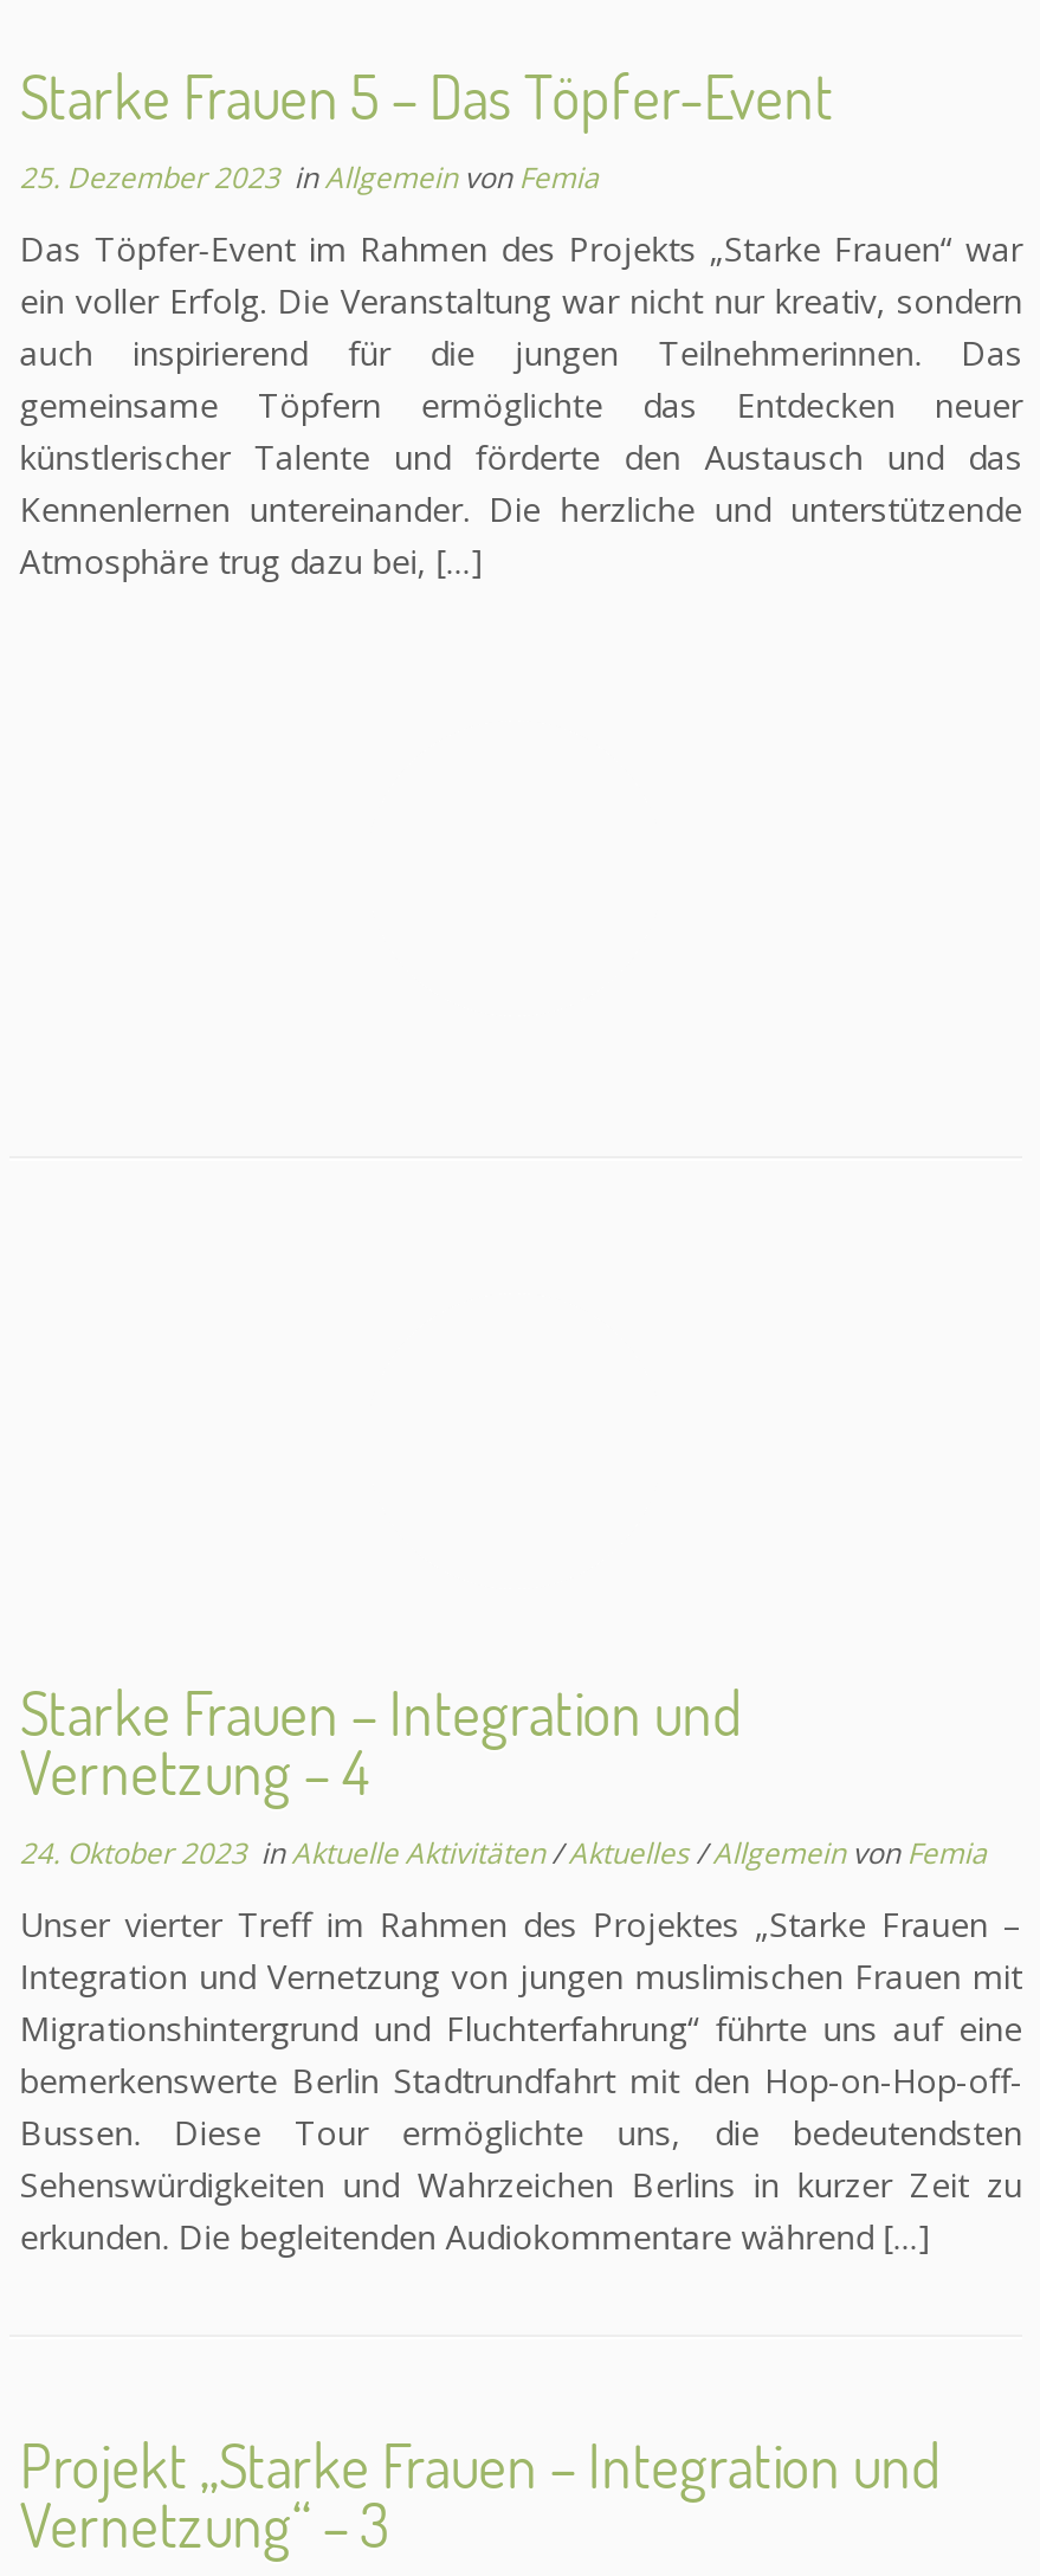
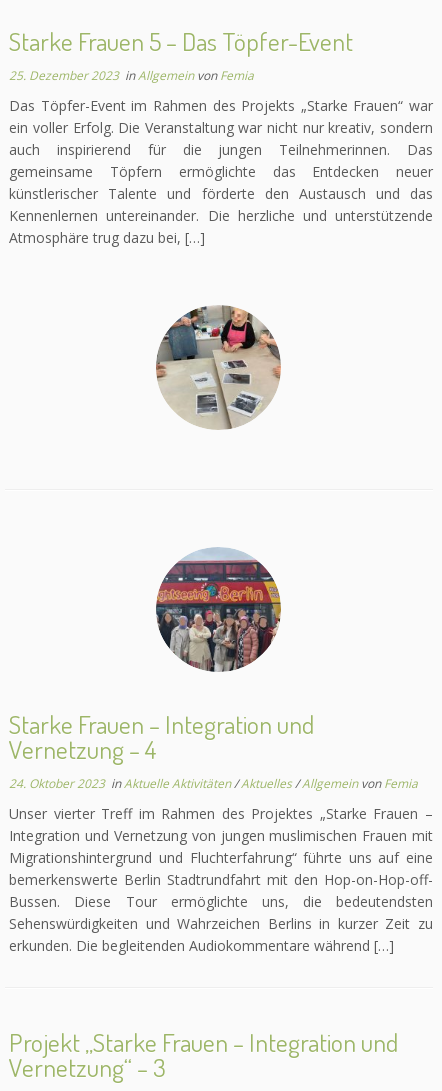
none -> [155,304,282,430] [image]
none -> [155,547,282,673] [image]

